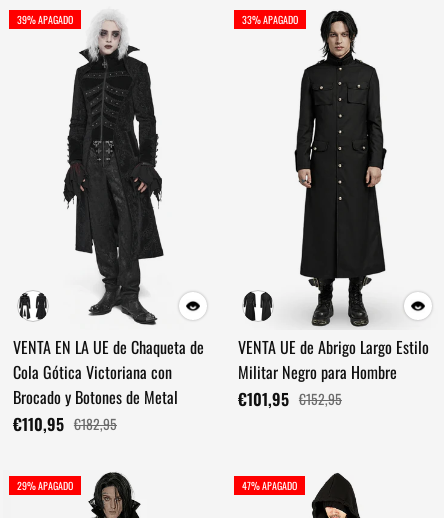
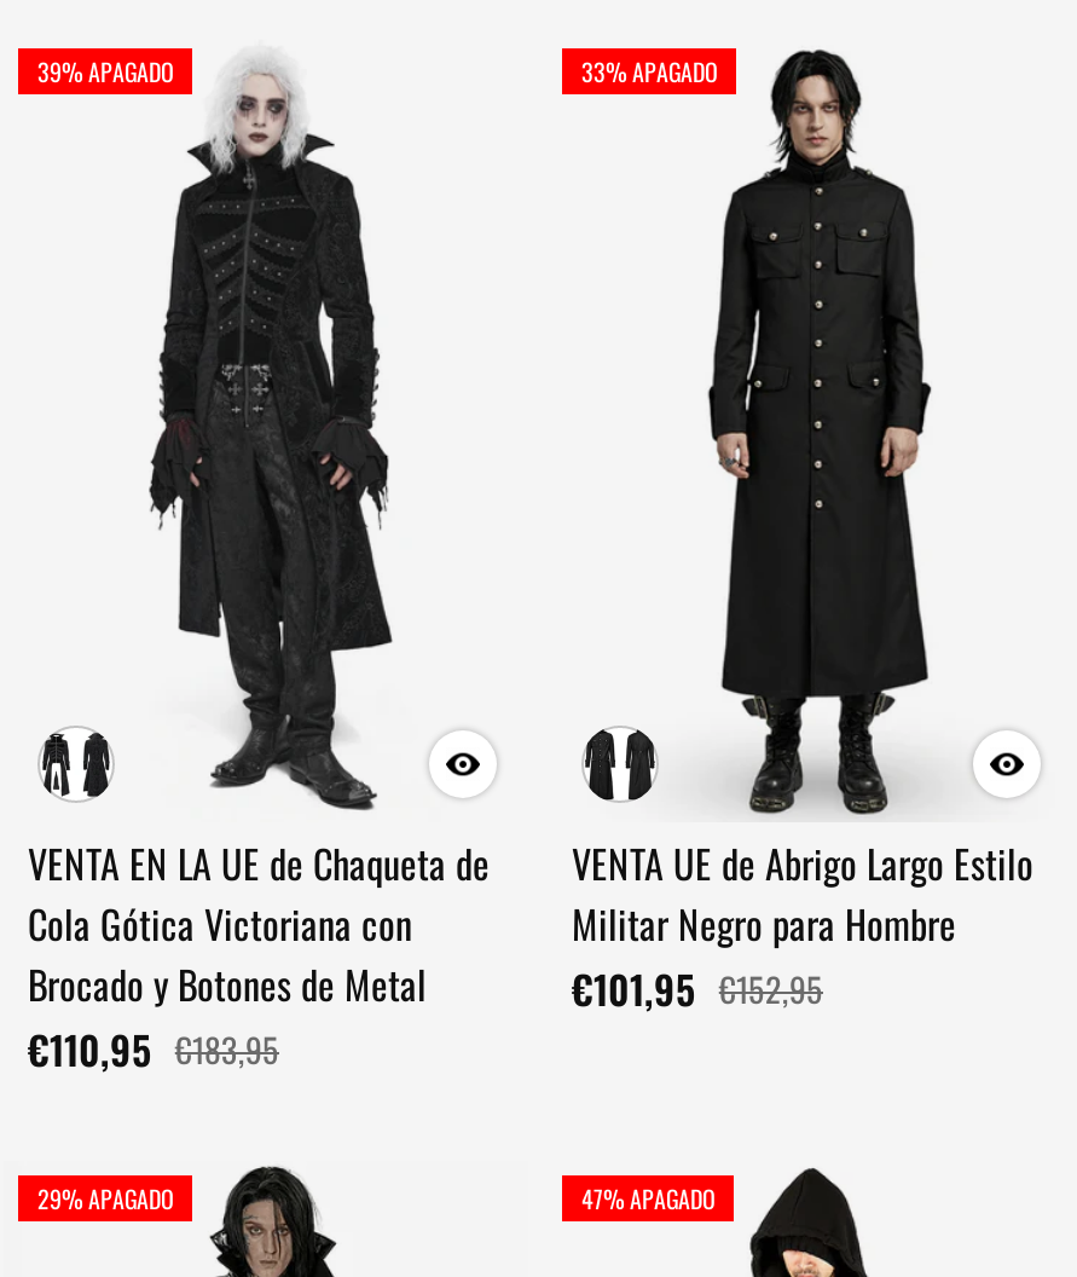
[13,412,117,436] €110,95 €182,95 -> [28,1020,279,1078] €110,95 €183,95

